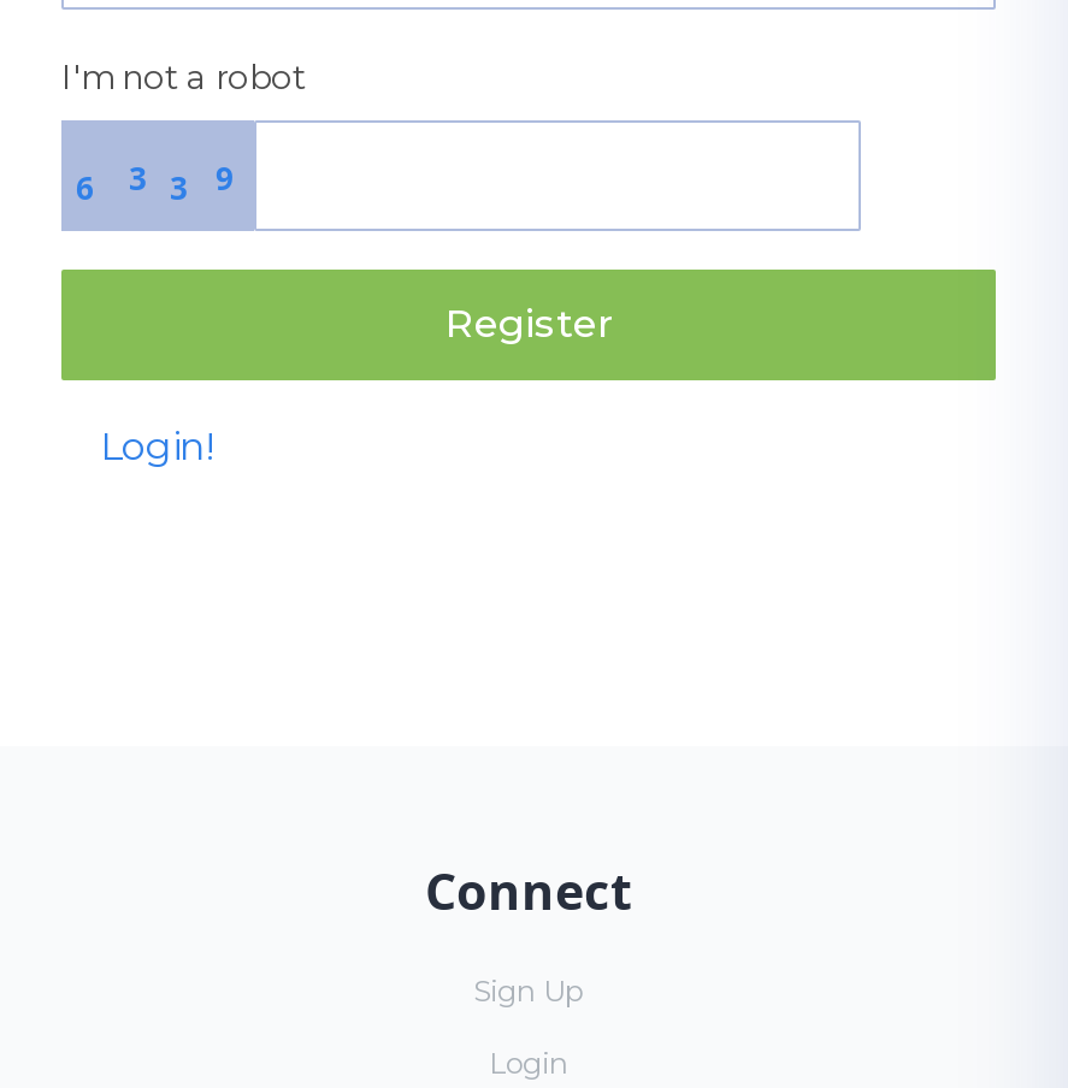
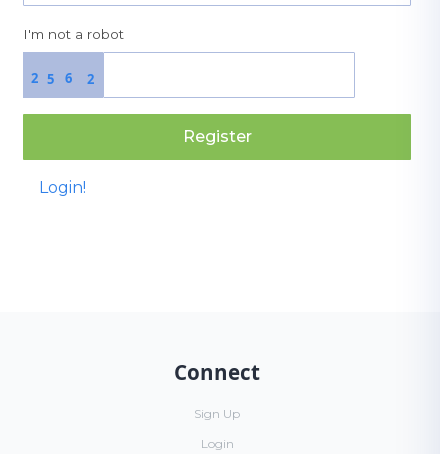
[129,156,232,209] 3 | 9 | 3 -> none
none -> [31,69,94,88] 2 | 2 | 5

